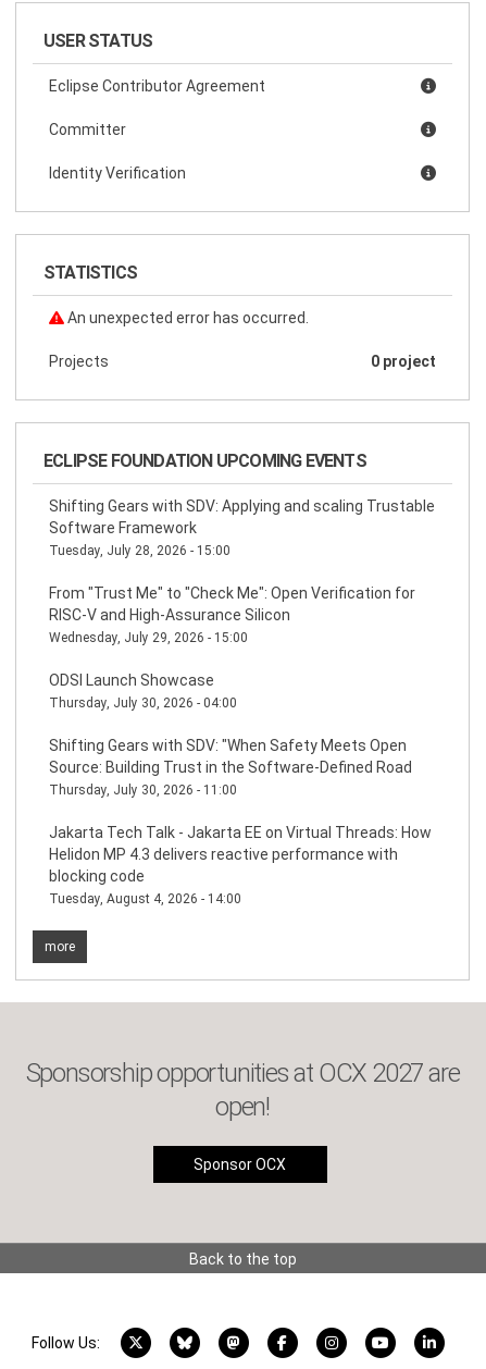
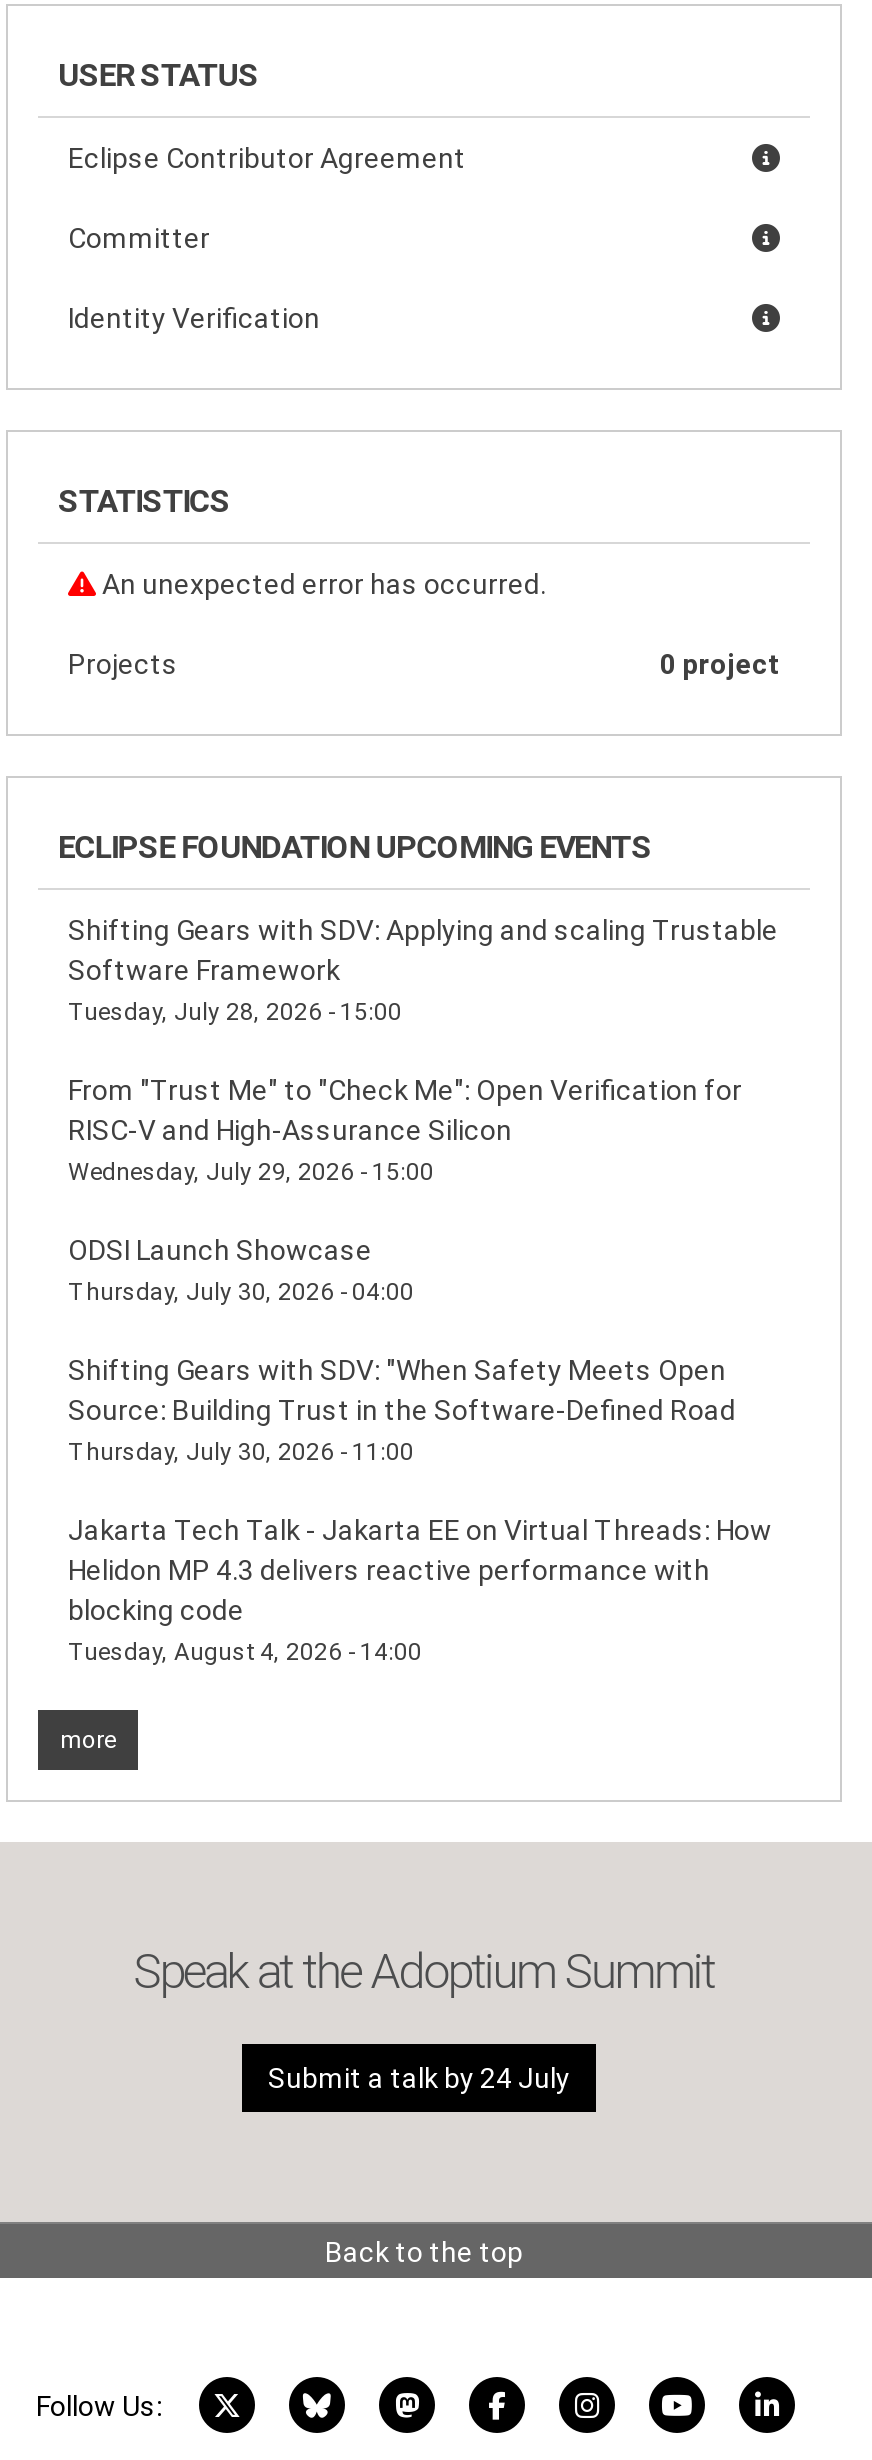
[26,1058,459,1122] Sponsorship opportunities at OCX 2027 are | open! -> [134,1944,714,2000] Speak at the Adoptium Summit
[194,1156,286,1173] Sponsor OCX -> [268,2062,570,2094] Submit a talk by 24 July

